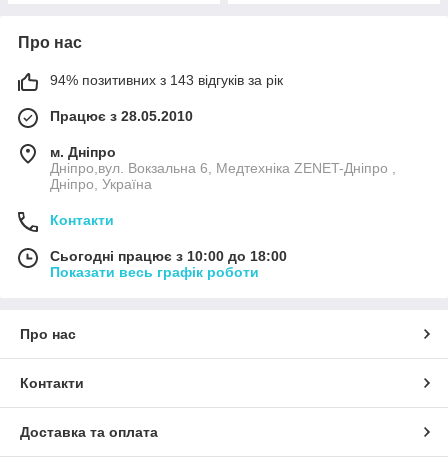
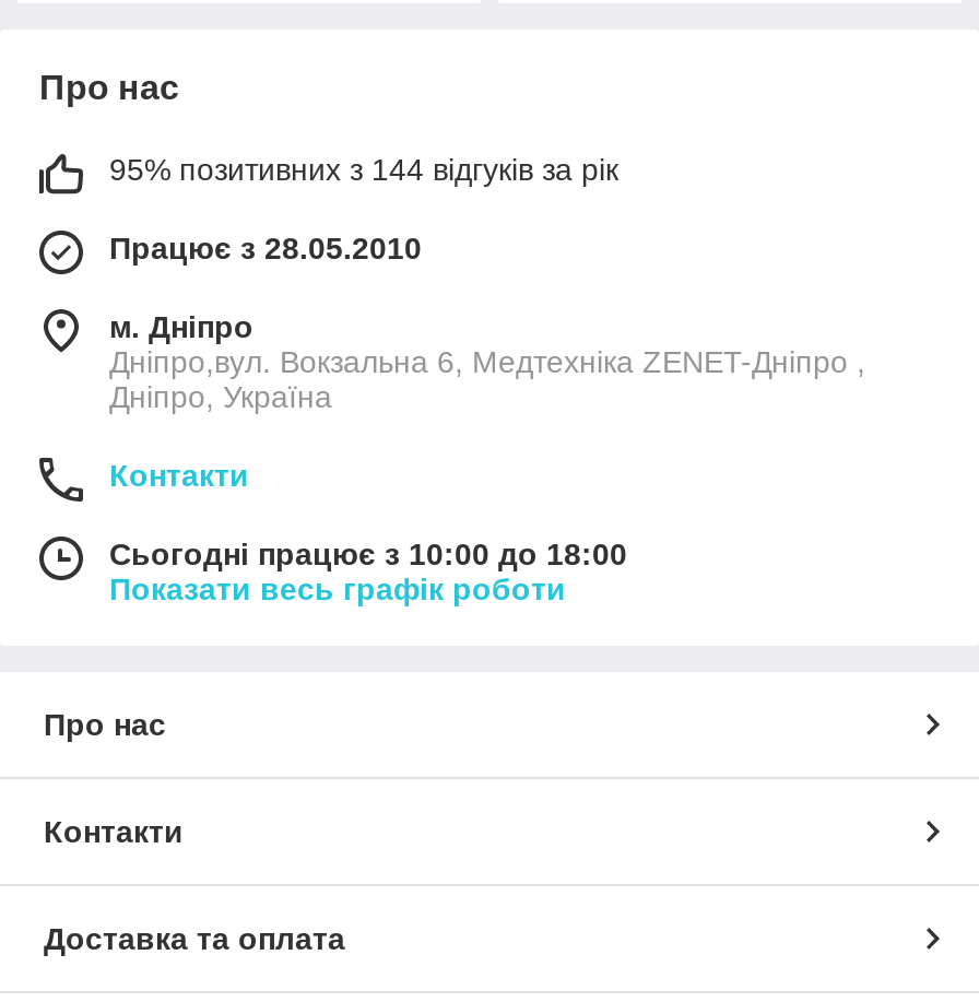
[50,72,283,88] 94% позитивних з 143 відгуків за рік -> [109,151,618,186] 95% позитивних з 144 відгуків за рік

